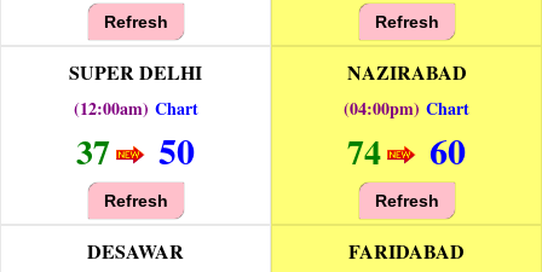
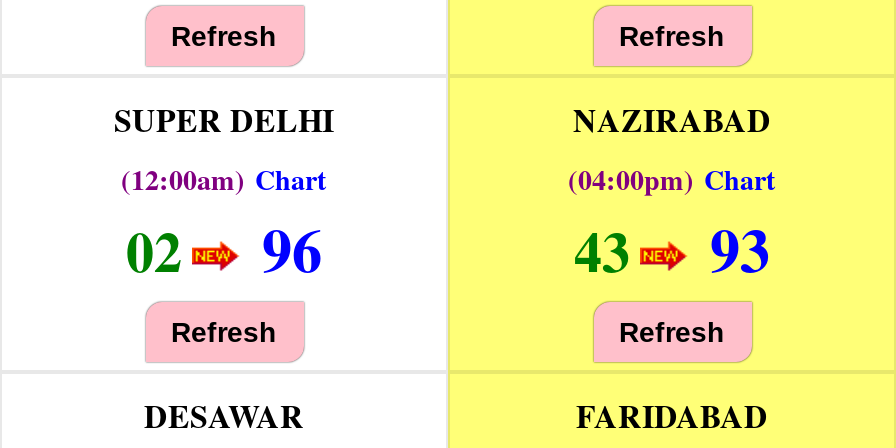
[76,127,110,177] 37 -> [126,210,182,292] 02
[158,123,195,177] 50 -> [262,204,322,292] 96
[347,127,381,177] 74 -> [574,210,630,292] 43
[429,123,466,177] 60 -> [710,204,770,292] 93

